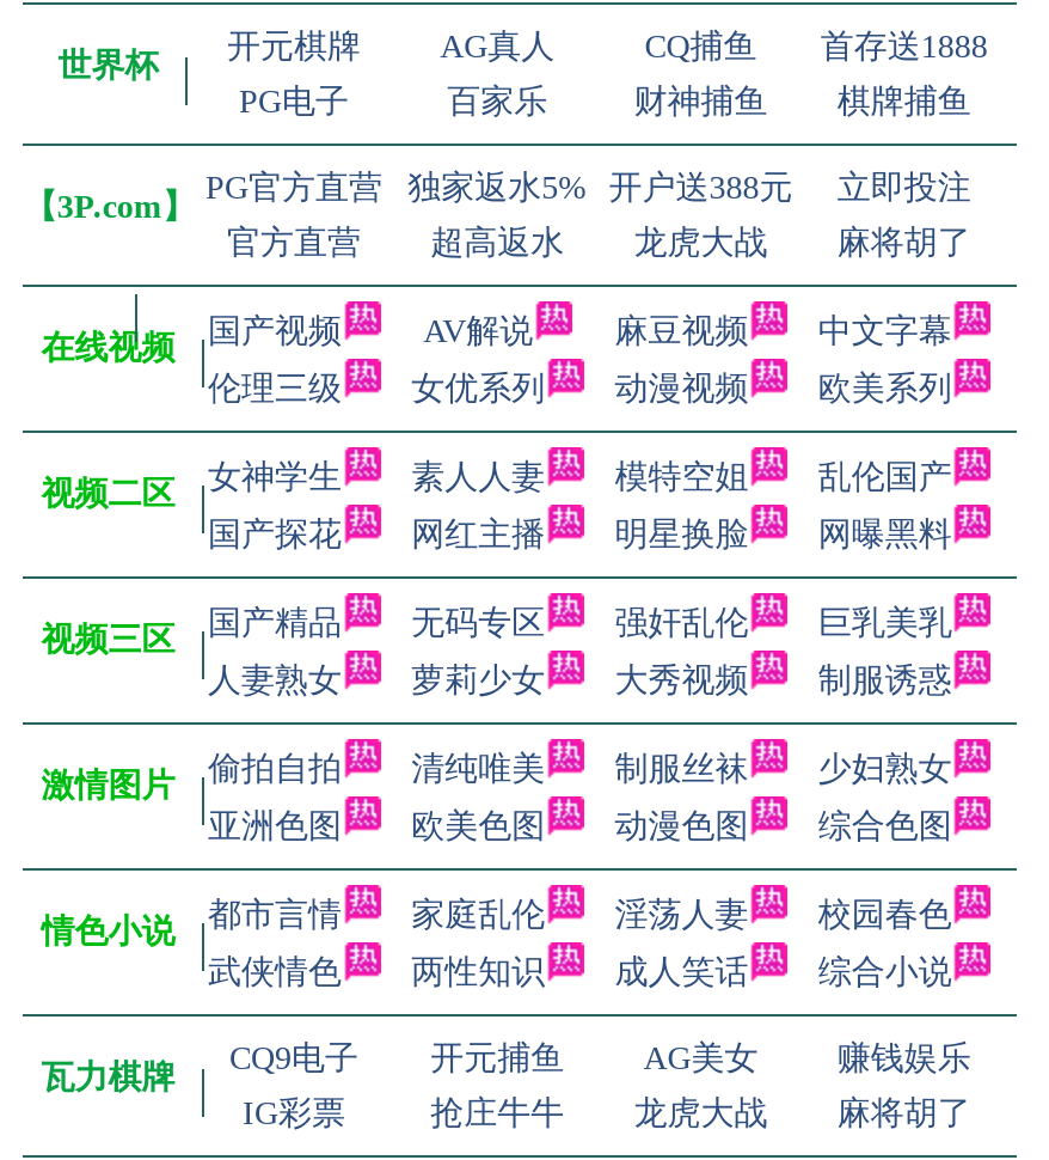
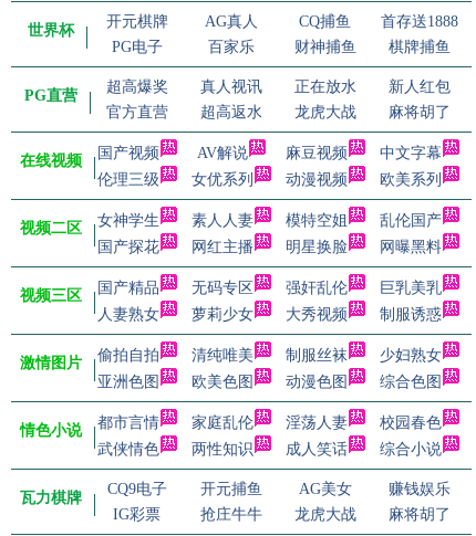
[205,170,971,206] PG官方直营 | 独家返水5% | 开户送388元 | 立即投注 -> [106,78,450,95] 超高爆奖 | 真人视讯 | 正在放水 | 新人红包
[24,189,196,225] 【3P.com】 -> [24,87,77,104] PG直营

